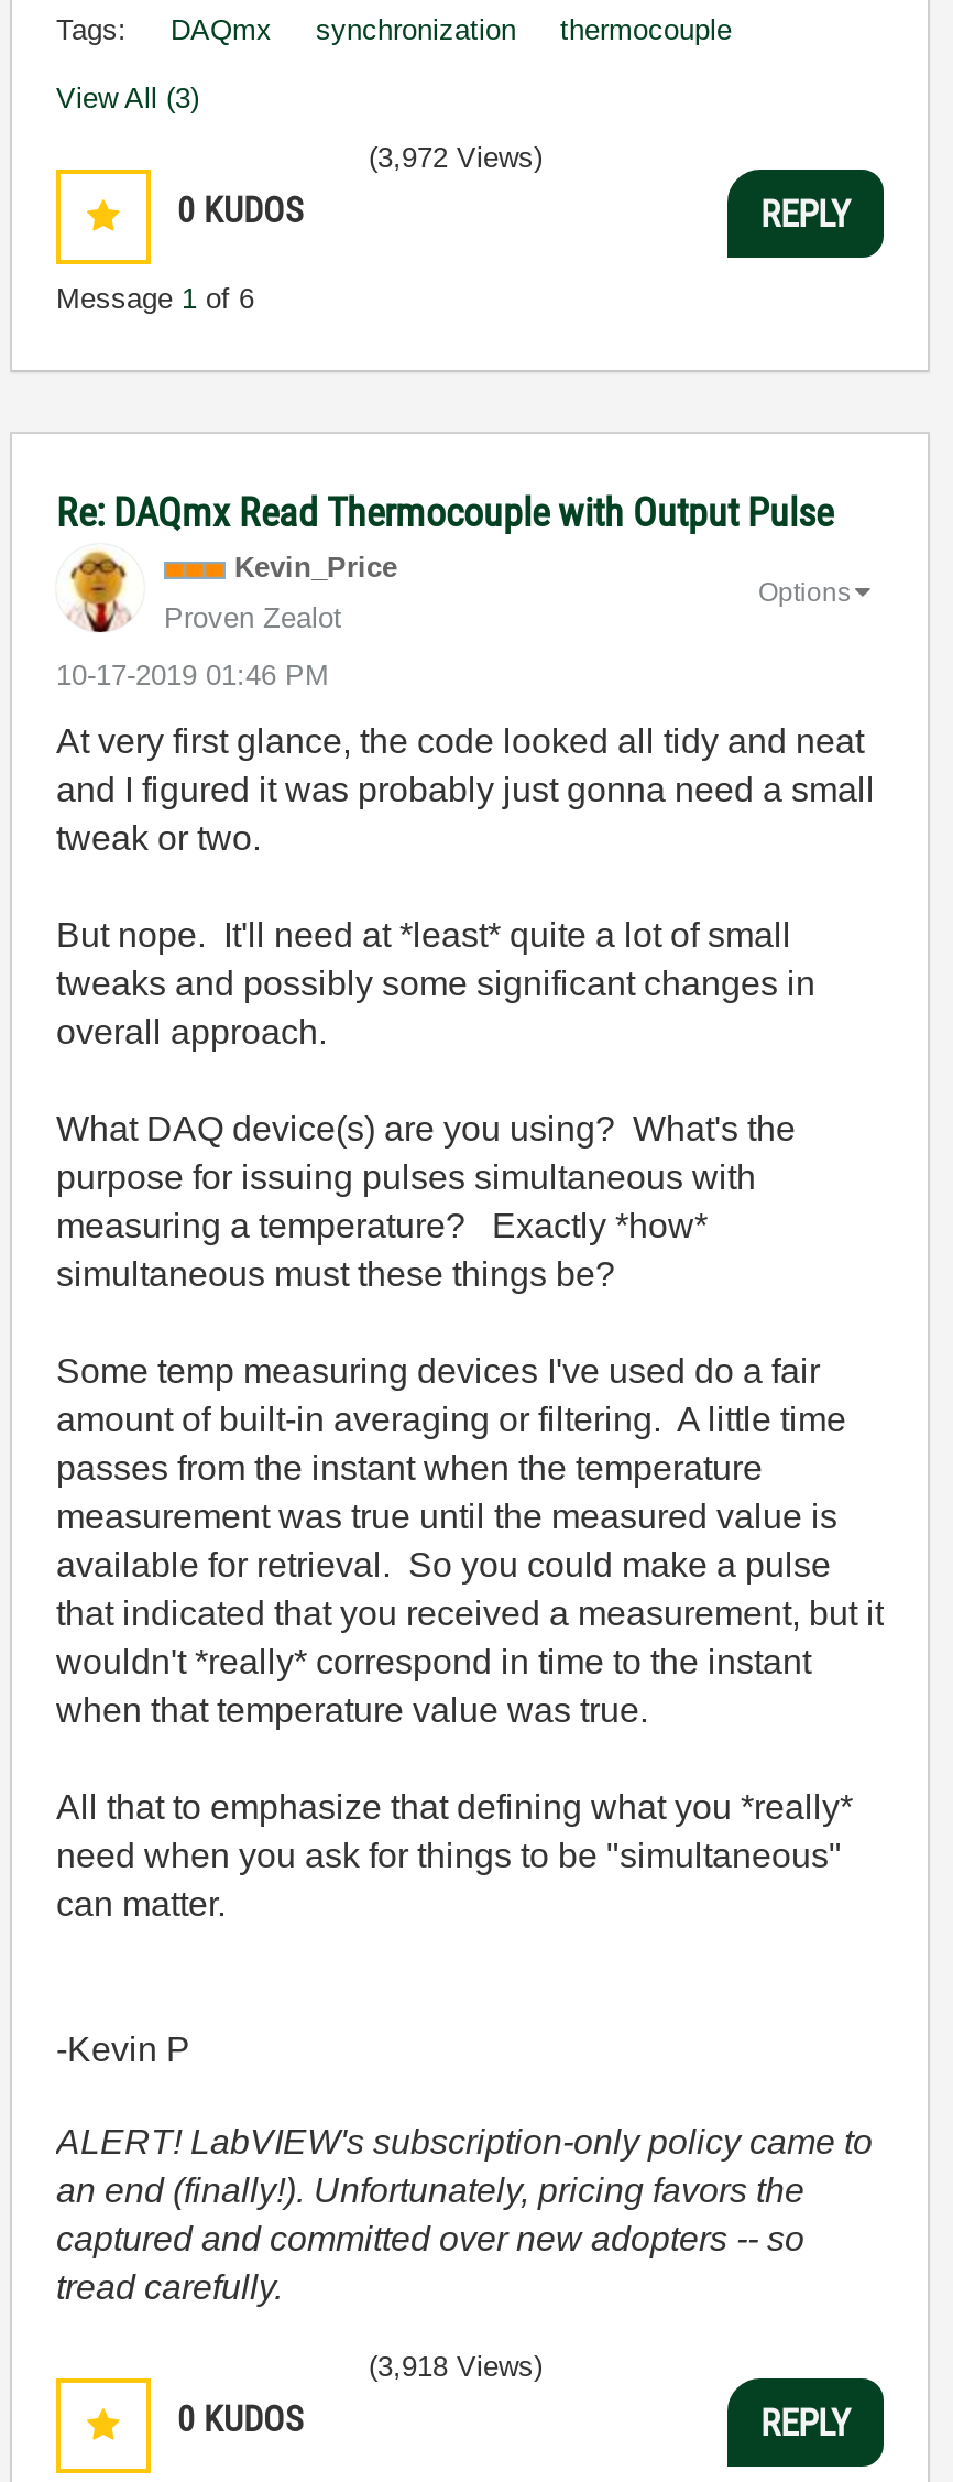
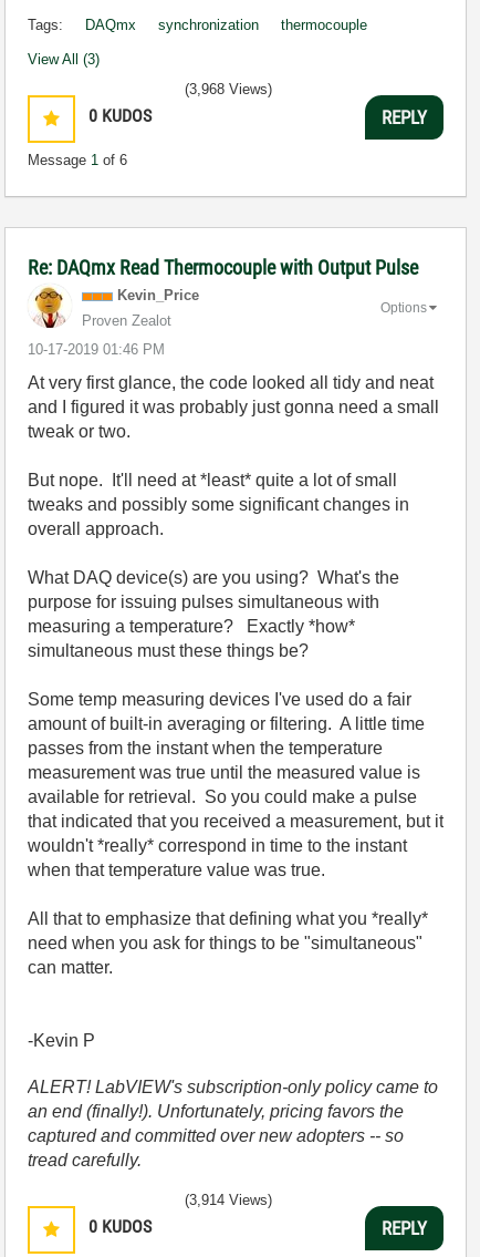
[369,141,543,174] (3,972 Views) -> [185,81,272,98] (3,968 Views)
[369,2350,543,2383] (3,918 Views) -> [185,1192,272,1208] (3,914 Views)

